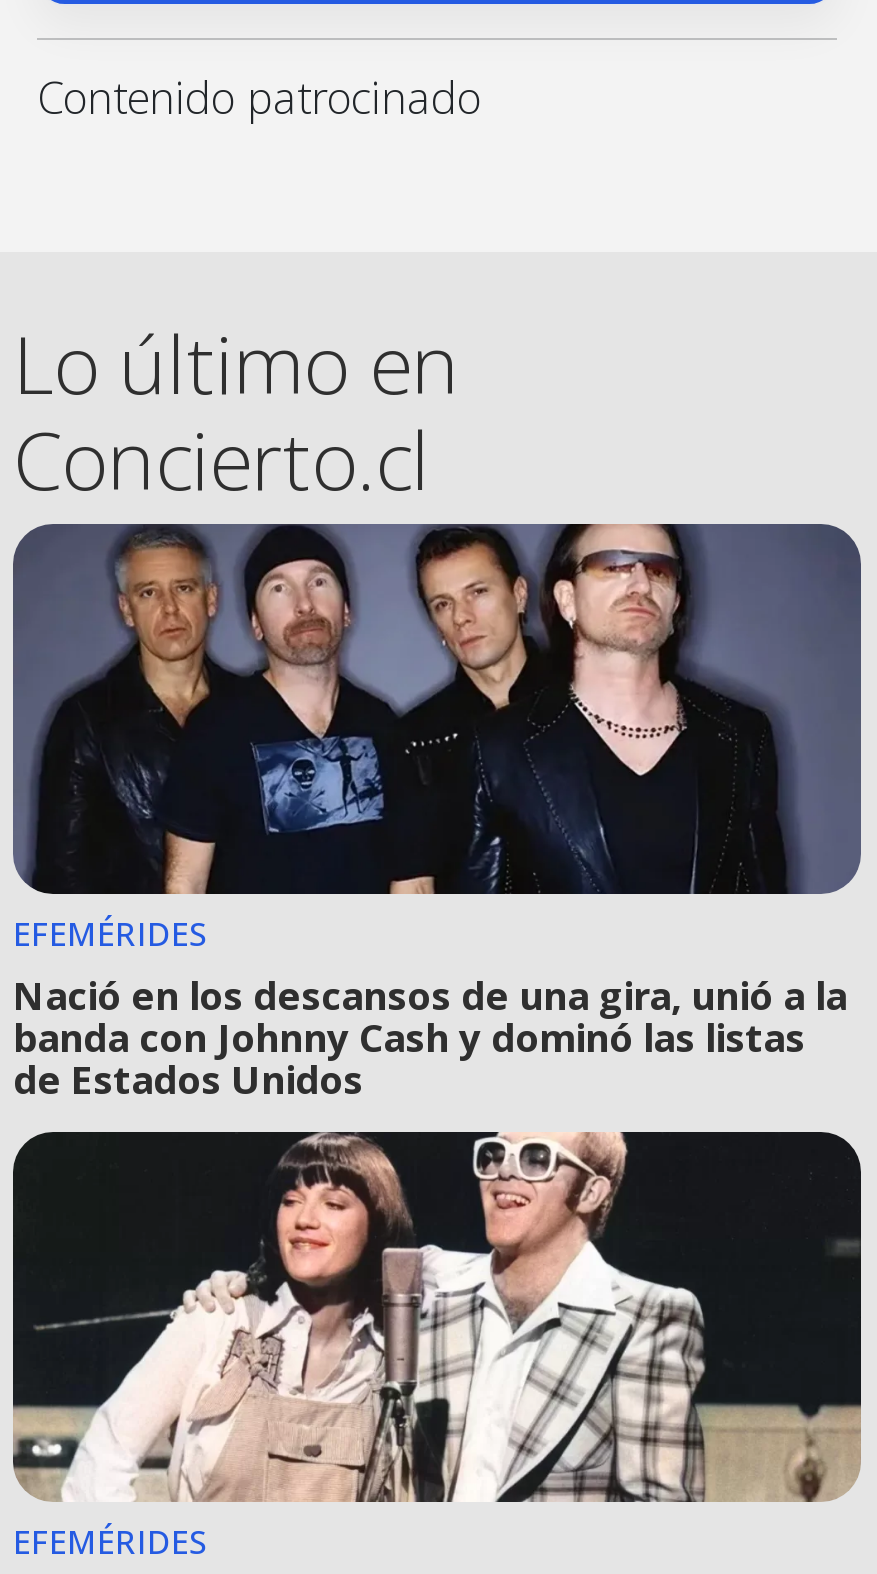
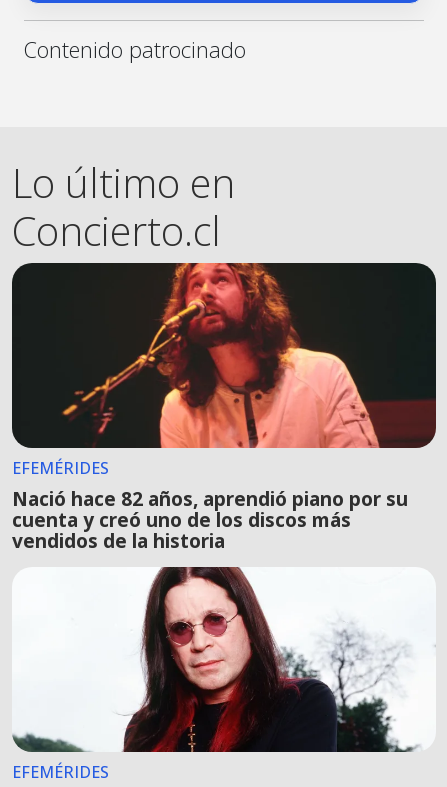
[11,522,861,1107] [image] | Nació en los descansos de una gira, unió a la | banda con Johnny Cash y dominó las listas | de Estados Unidos -> [11,262,436,553] [image] | Nació hace 82 años, aprendió piano por su | cuenta y creó uno de los discos más | vendidos de la historia
[11,1130,863,1504] [image] -> [12,566,436,753] [image]

